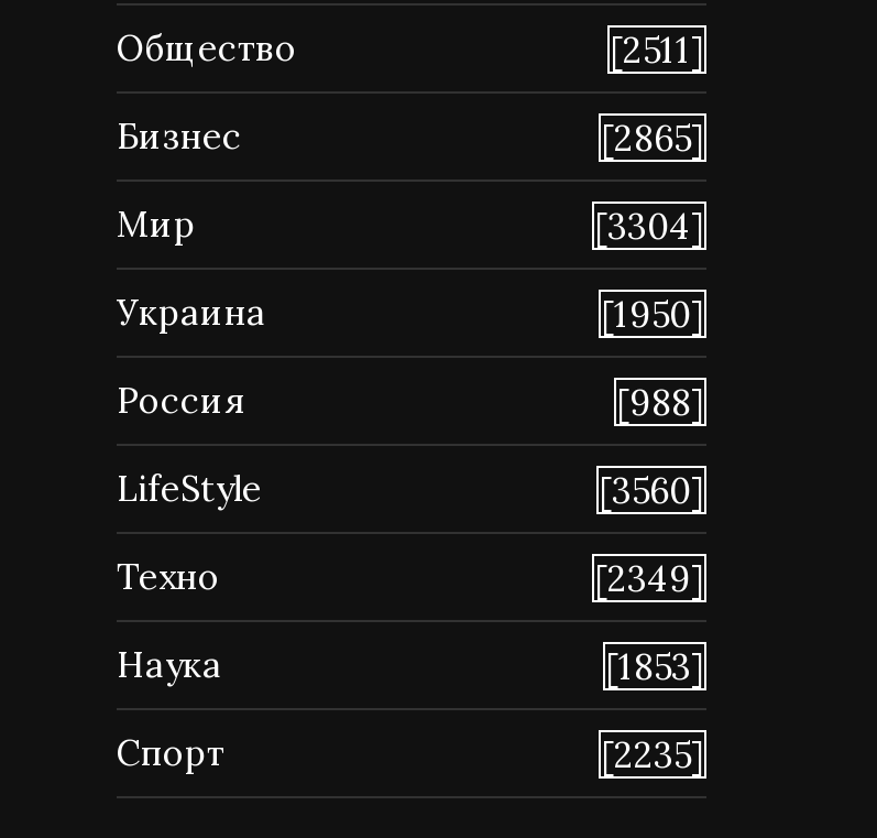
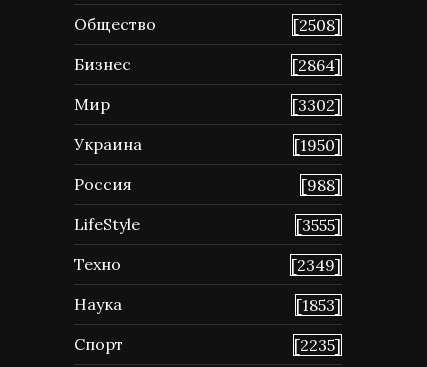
[610,28,704,72] [2511] -> [293,15,341,35] [2508]
[601,116,704,160] [2865] -> [292,55,341,75] [2864]
[594,204,704,248] [3304] -> [292,95,341,115] [3302]
[599,468,704,512] [3560] -> [296,215,341,235] [3555]

